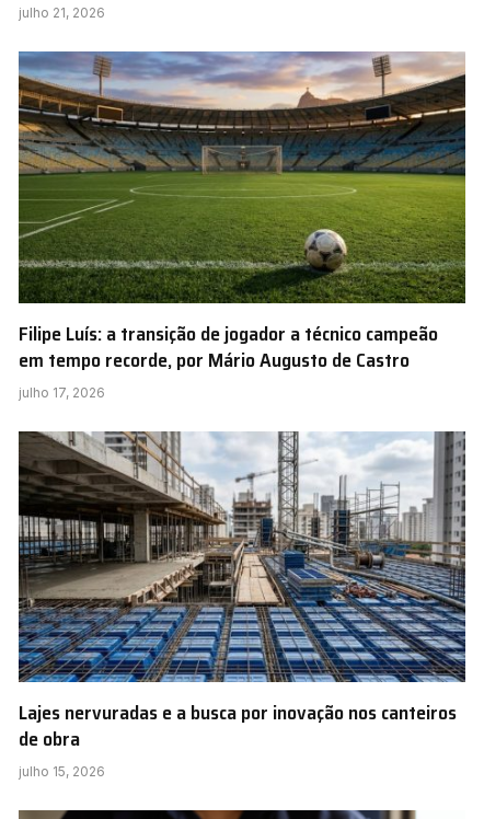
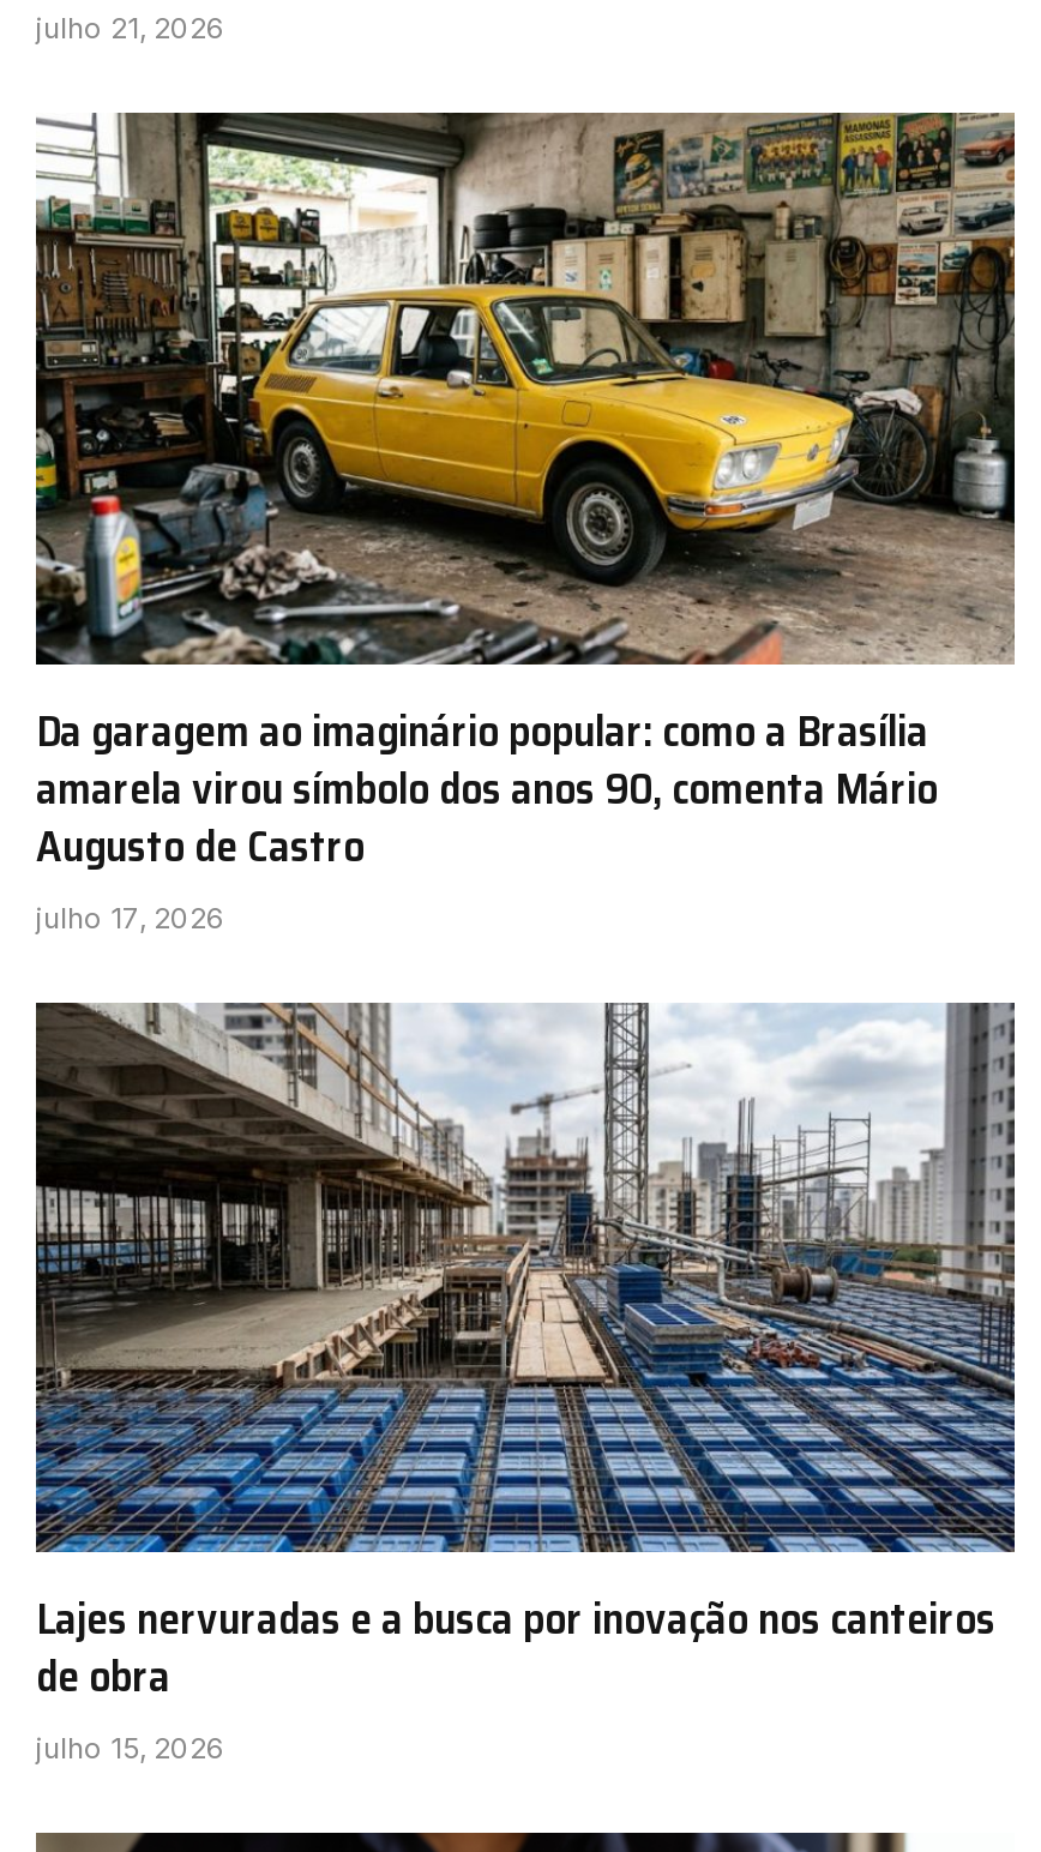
[18,50,466,375] [image] | Filipe Luís: a transição de jogador a técnico campeão | em tempo recorde, por Mário Augusto de Castro -> [34,110,1017,880] [image] | Da garagem ao imaginário popular: como a Brasília | amarela virou símbolo dos anos 90, comenta Mário | Augusto de Castro

